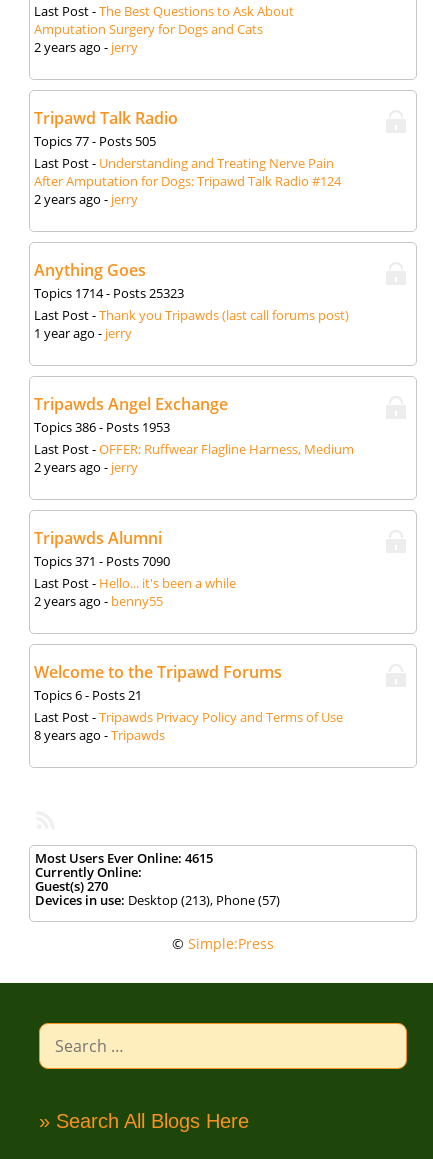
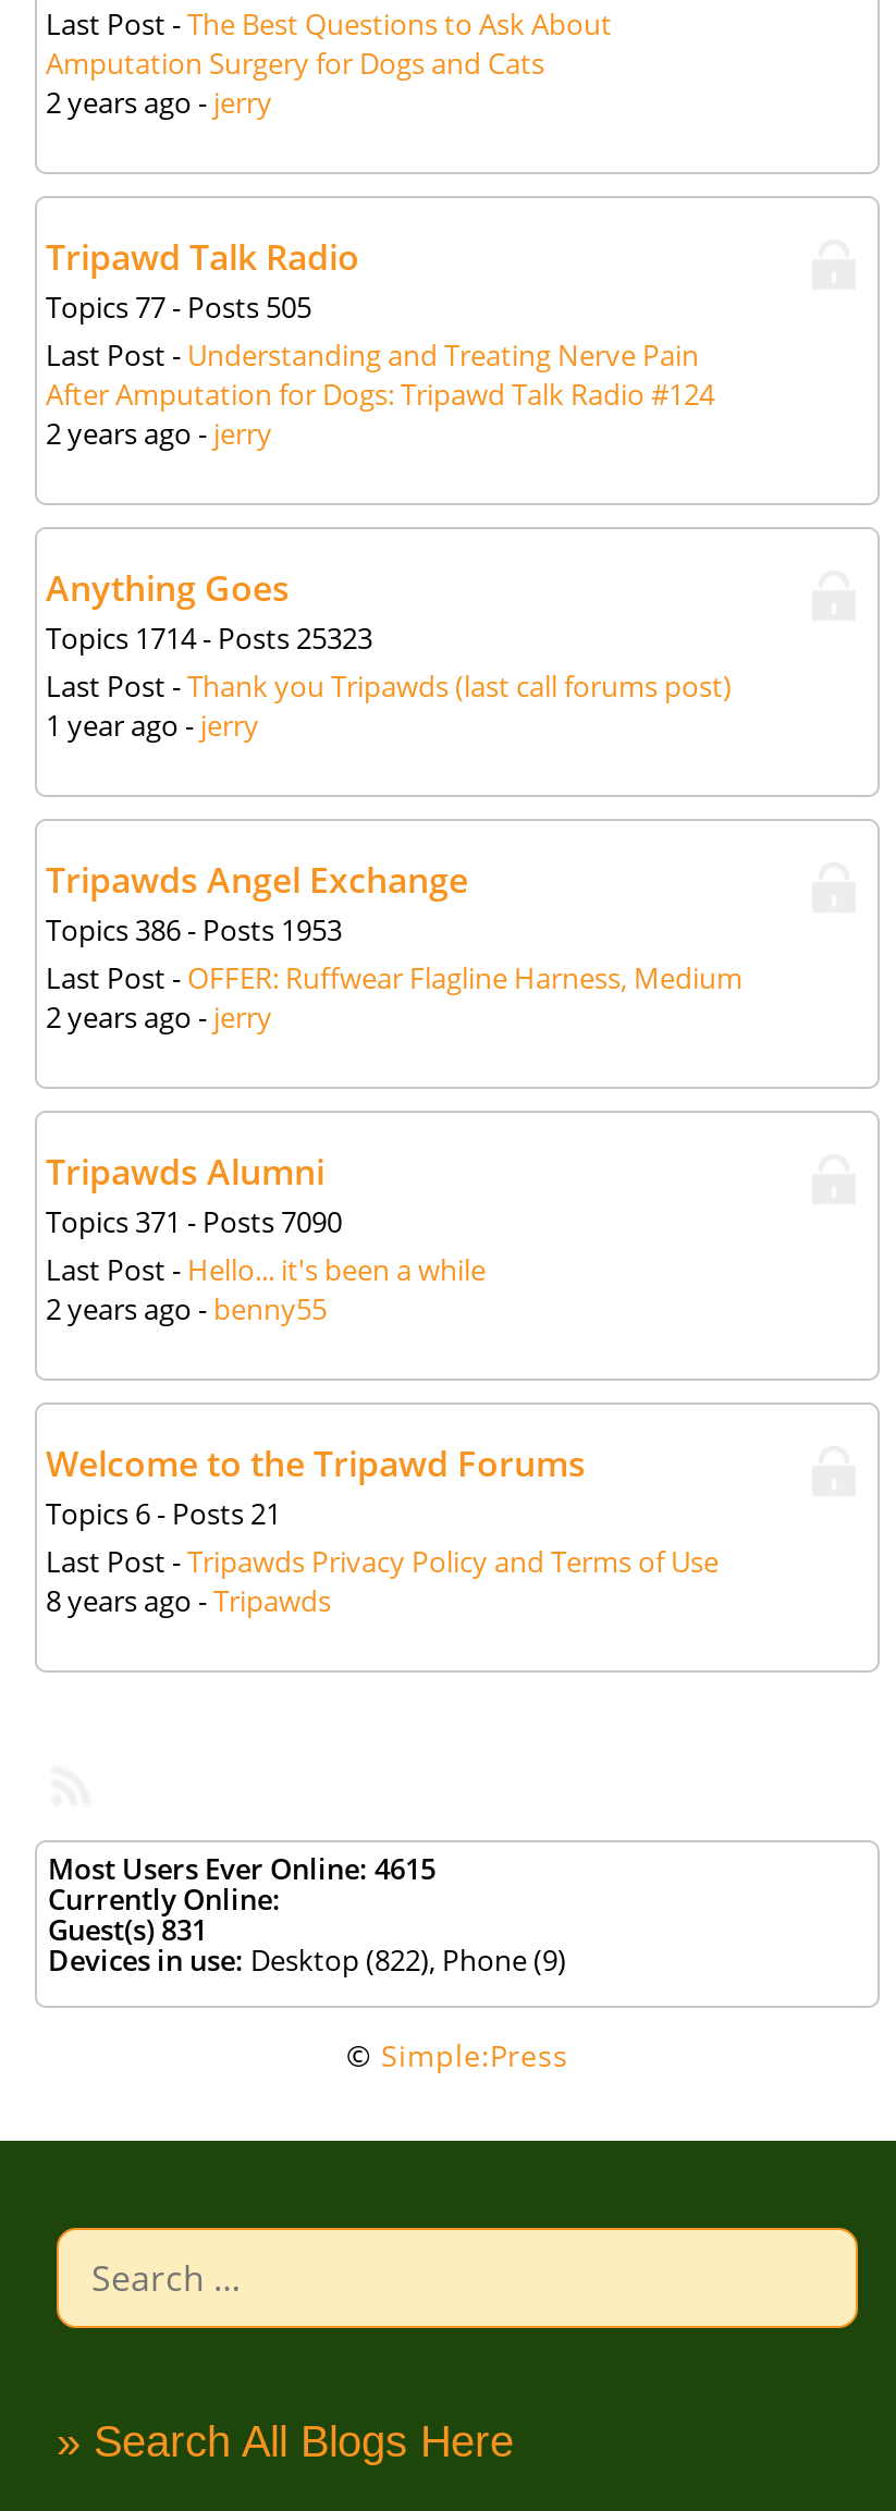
[35,877,108,895] Guest(s)270 -> [48,1910,207,1949] Guest(s)831
[35,891,280,909] Devices in use: Desktop (213), Phone (57) -> [48,1940,566,1979] Devices in use: Desktop (822), Phone (9)

